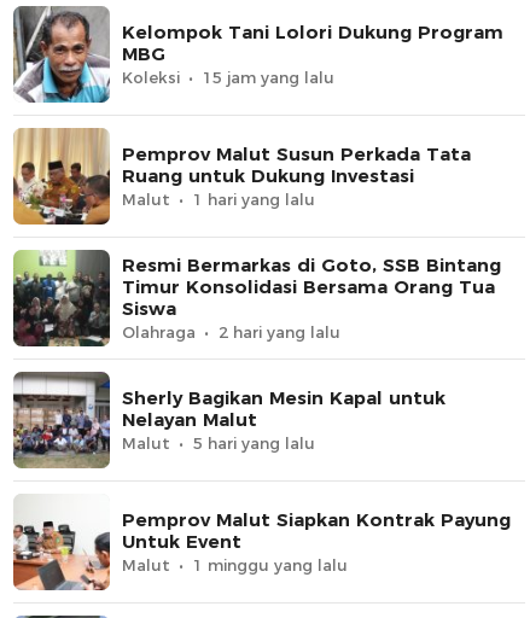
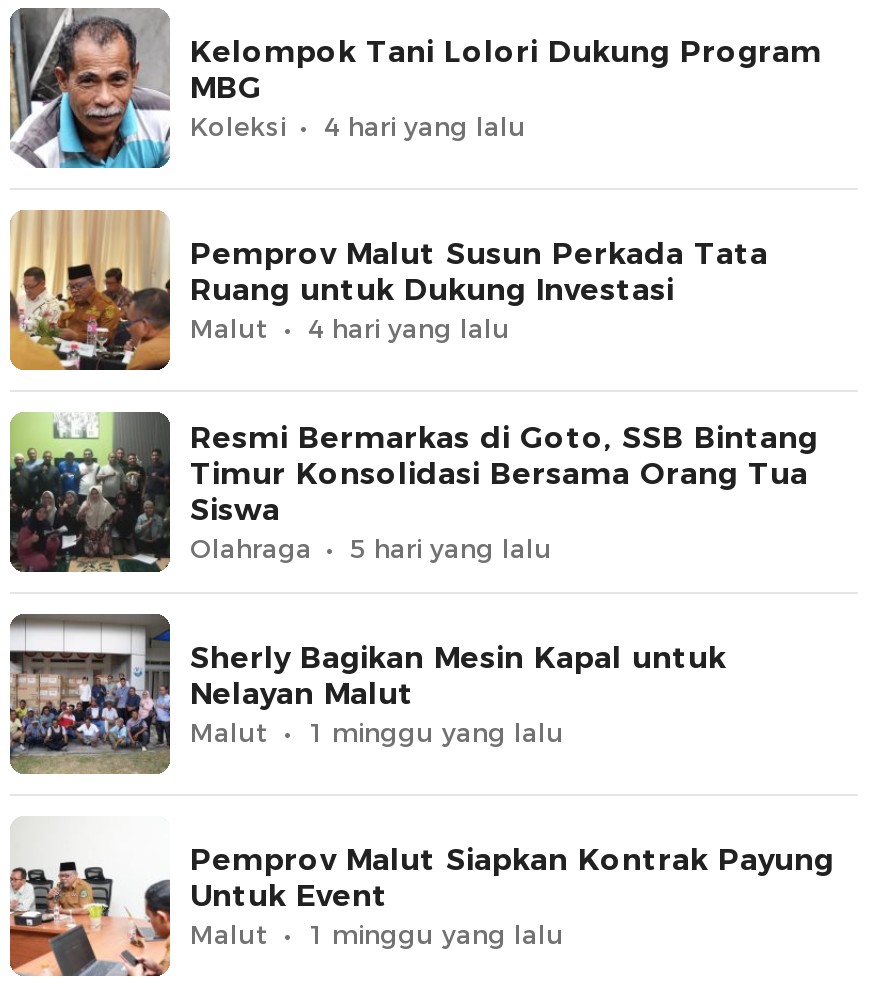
[203,67,334,87] 15 jam yang lalu -> [324,109,526,141] 4 hari yang lalu
[193,189,315,208] 1 hari yang lalu -> [308,311,510,343] 4 hari yang lalu
[219,322,340,341] 2 hari yang lalu -> none
moved [193,433,315,452] -> [350,531,552,563]: 5 hari yang lalu
none -> [308,715,564,747] 1 minggu yang lalu

